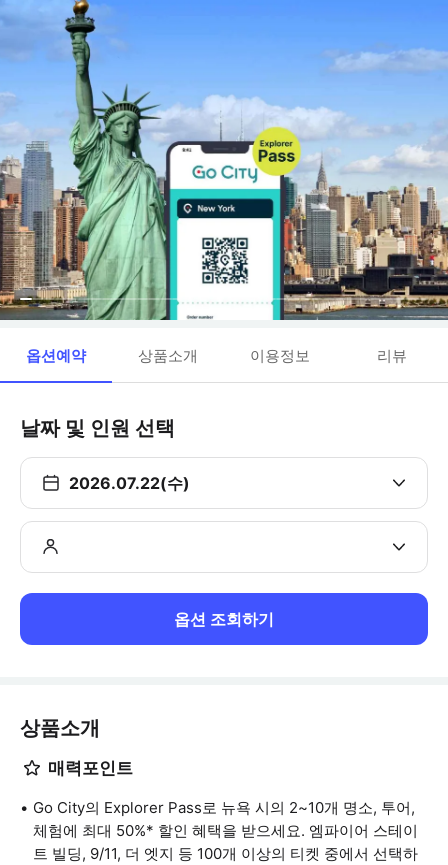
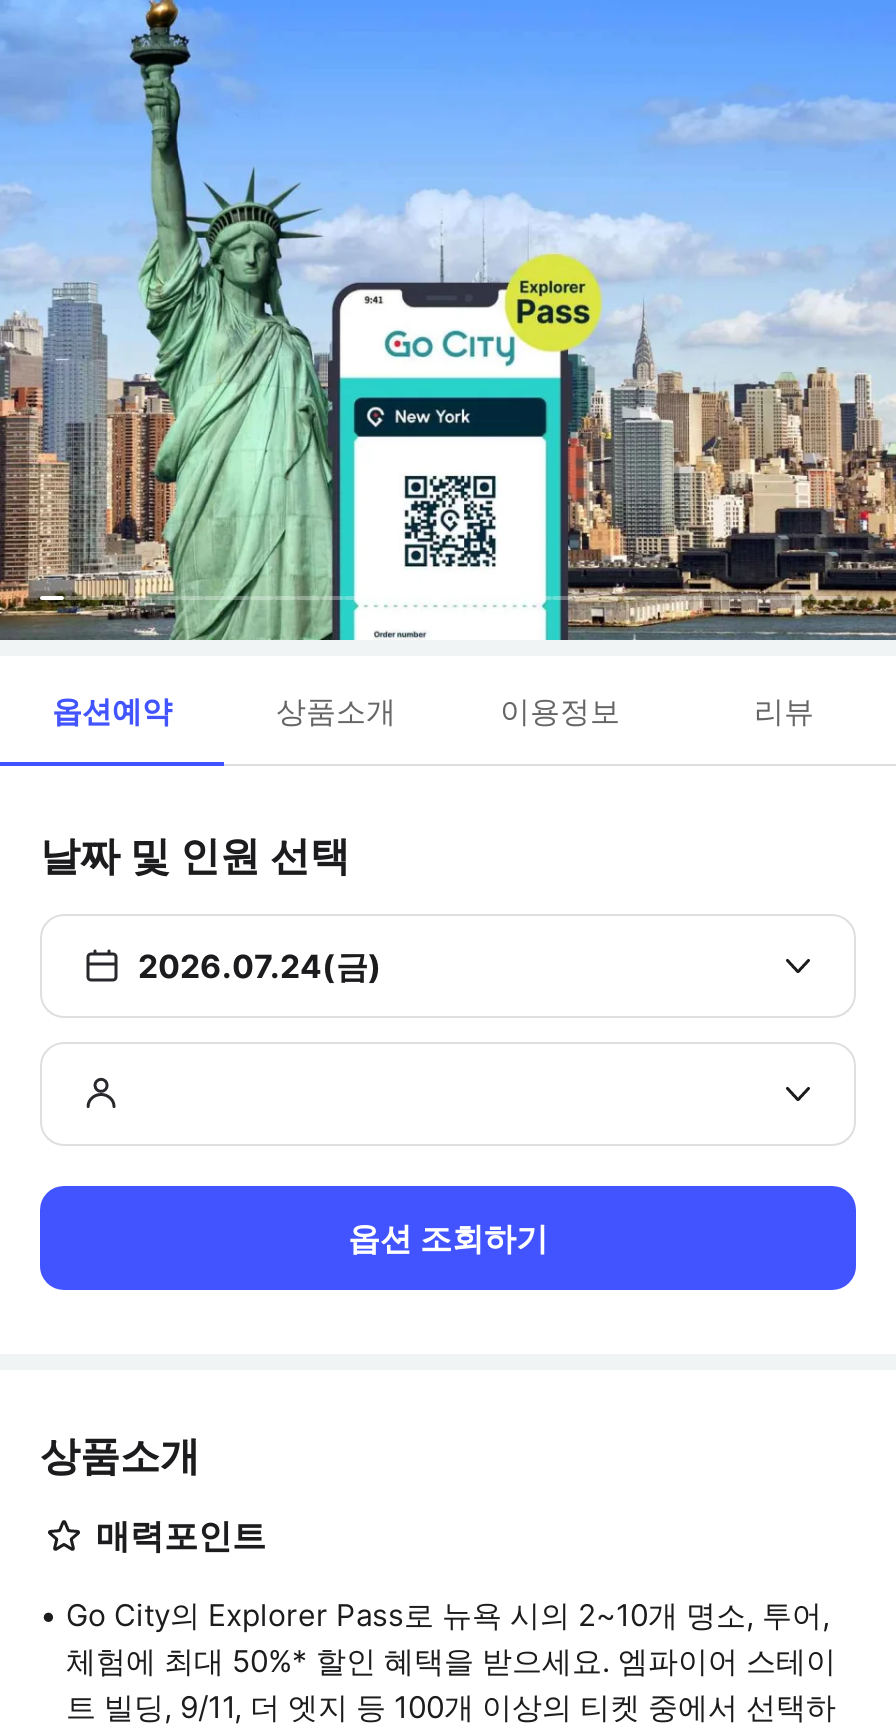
[69,473,190,493] 2026.07.22(수) -> [138,946,382,986] 2026.07.24(금)

